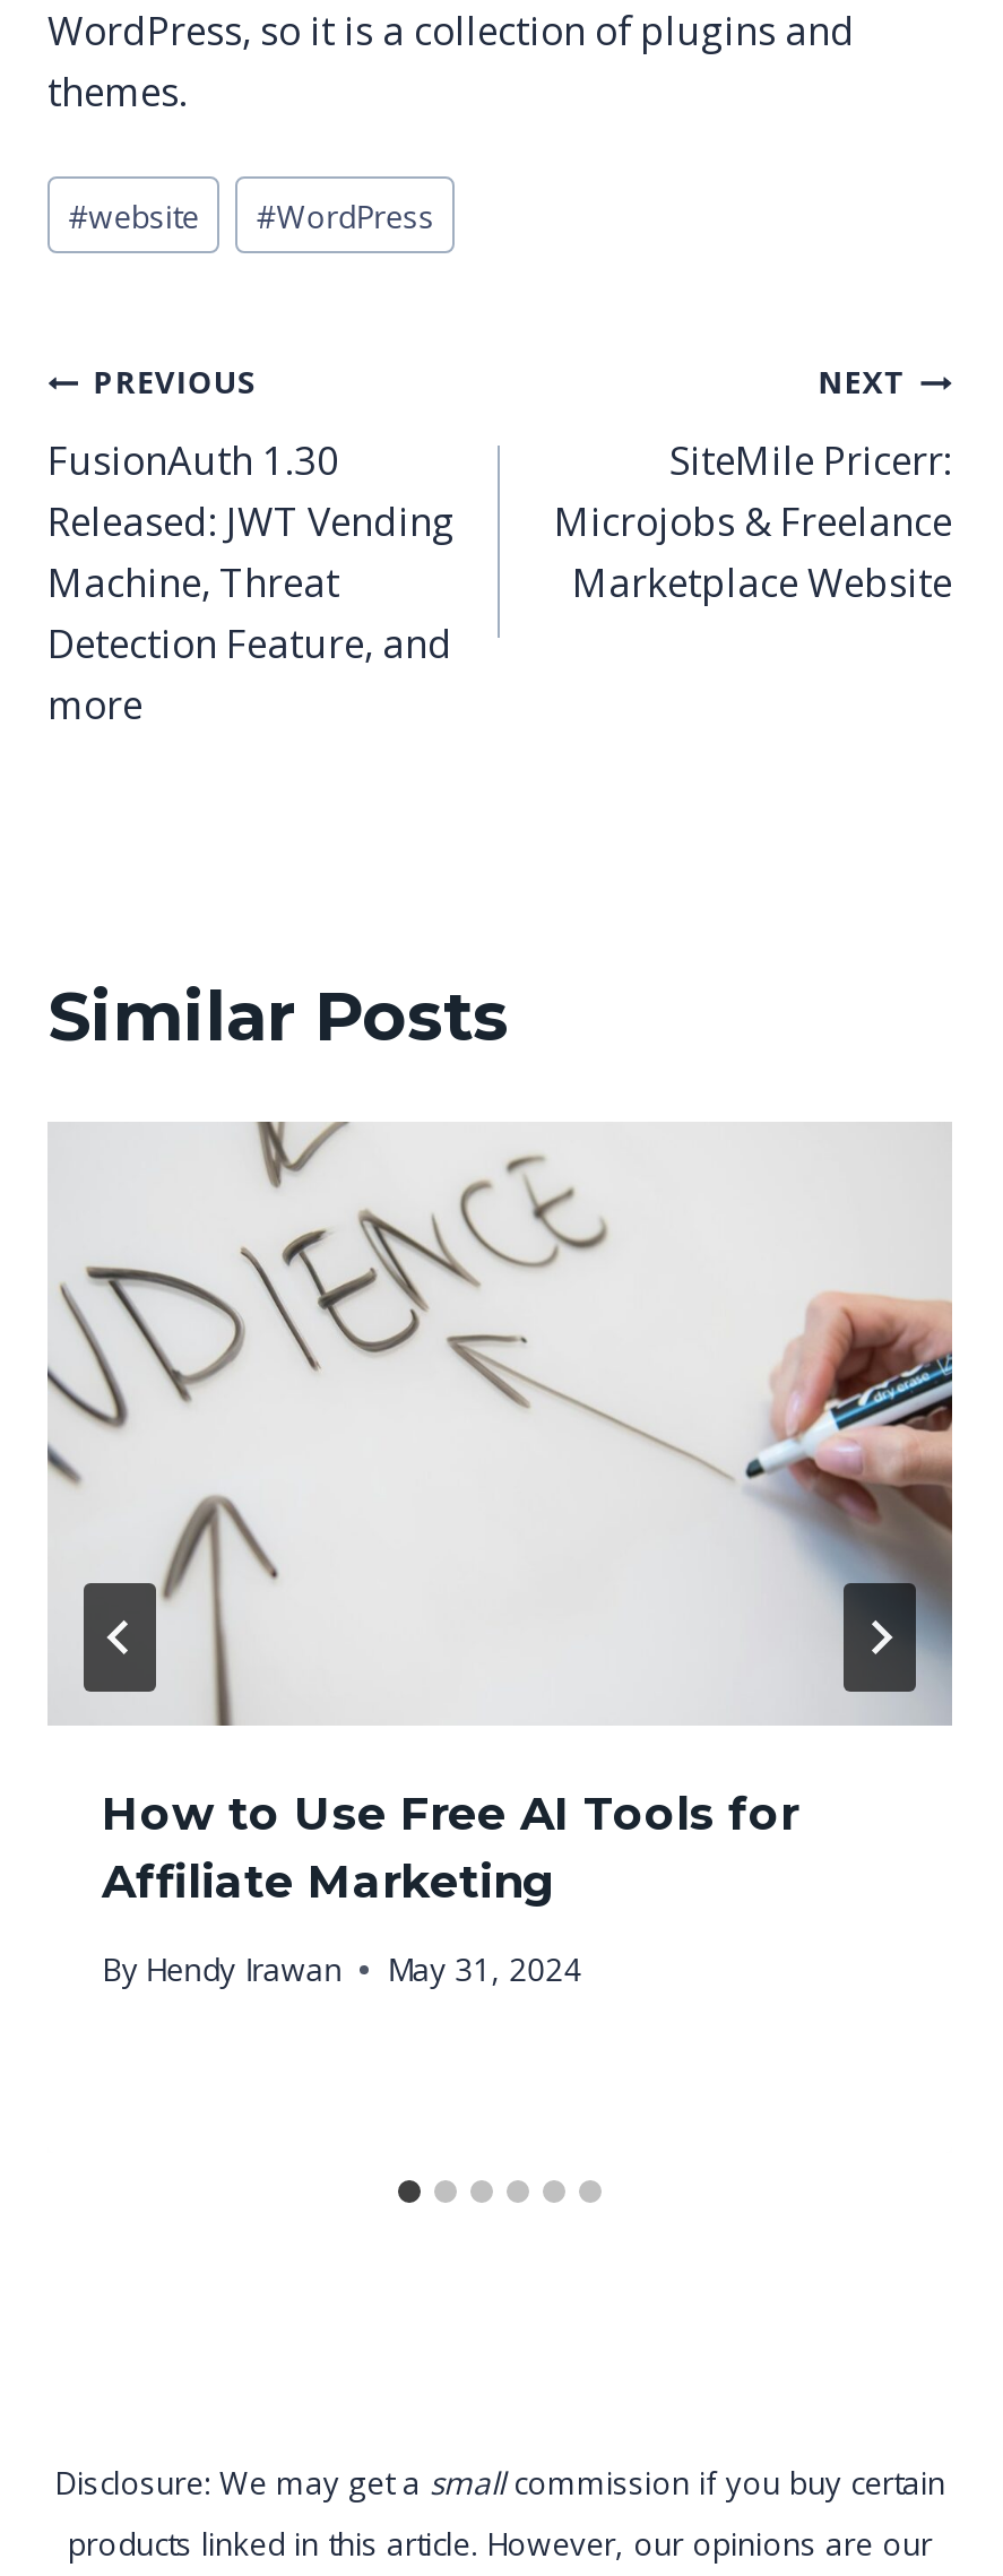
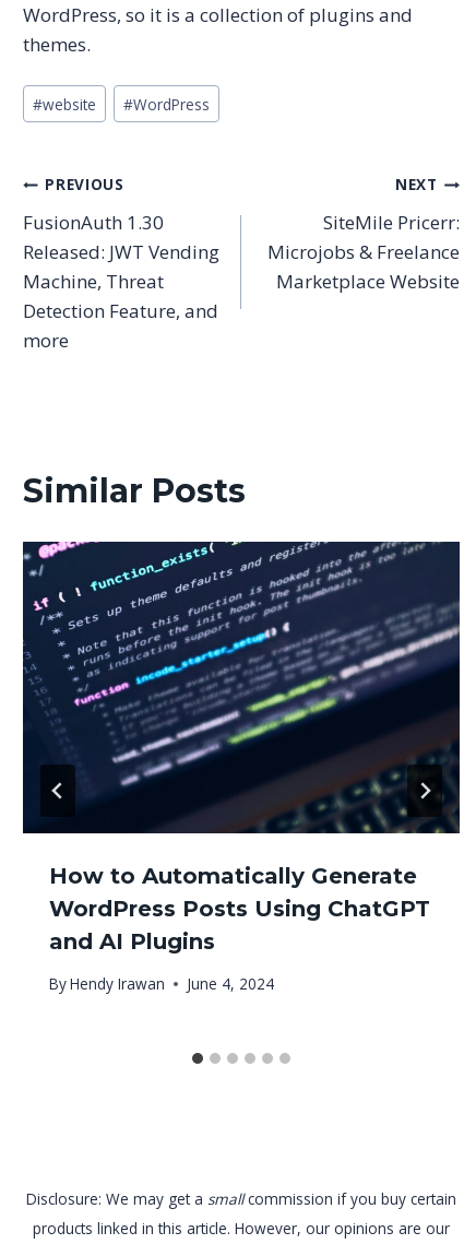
[45,1120,954,1908] [image] | How to Use Free AI Tools for | Affiliate Marketing -> [22,541,461,954] [image] | How to Automatically Generate | WordPress Posts Using ChatGPT | and AI Plugins
[102,1948,582,1991] By Hendy Irawan May 31, 2024 -> [49,973,274,994] By Hendy Irawan June 4, 2024
moved [102,1948,342,1991] -> [49,973,165,994]: By Hendy Irawan

